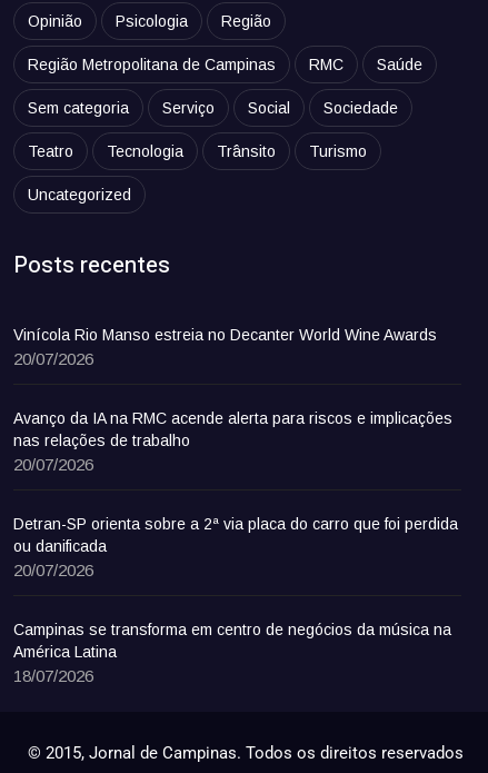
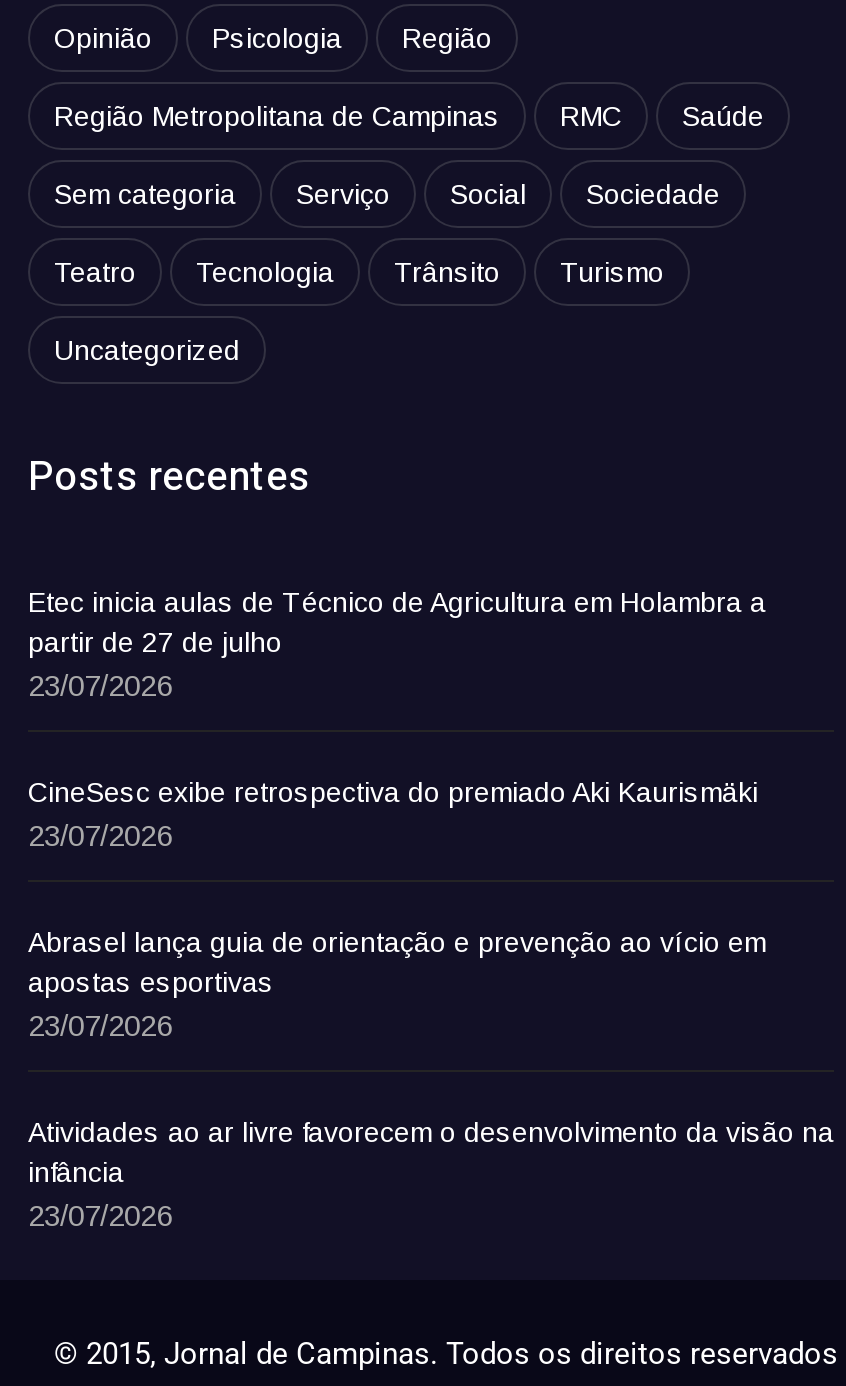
[13,326,437,368] Vinícola Rio Manso estreia no Decanter World Wine Awards | 20/07/2026 -> [28,585,766,701] Etec inicia aulas de Técnico de Agricultura em Holambra a | partir de 27 de julho | 23/07/2026
[13,409,452,473] Avanço da IA na RMC acende alerta para riscos e implicações | nas relações de trabalho | 20/07/2026 -> [28,775,758,851] CineSesc exibe retrospectiva do premiado Aki Kaurismäki | 23/07/2026
[13,515,458,579] Detran-SP orienta sobre a 2ª via placa do carro que foi perdida | ou danificada | 20/07/2026 -> [28,925,766,1041] Abrasel lança guia de orientação e prevenção ao vício em | apostas esportivas | 23/07/2026
[13,620,451,685] Campinas se transforma em centro de negócios da música na | América Latina | 18/07/2026 -> [28,1115,834,1231] Atividades ao ar livre favorecem o desenvolvimento da visão na | infância | 23/07/2026

